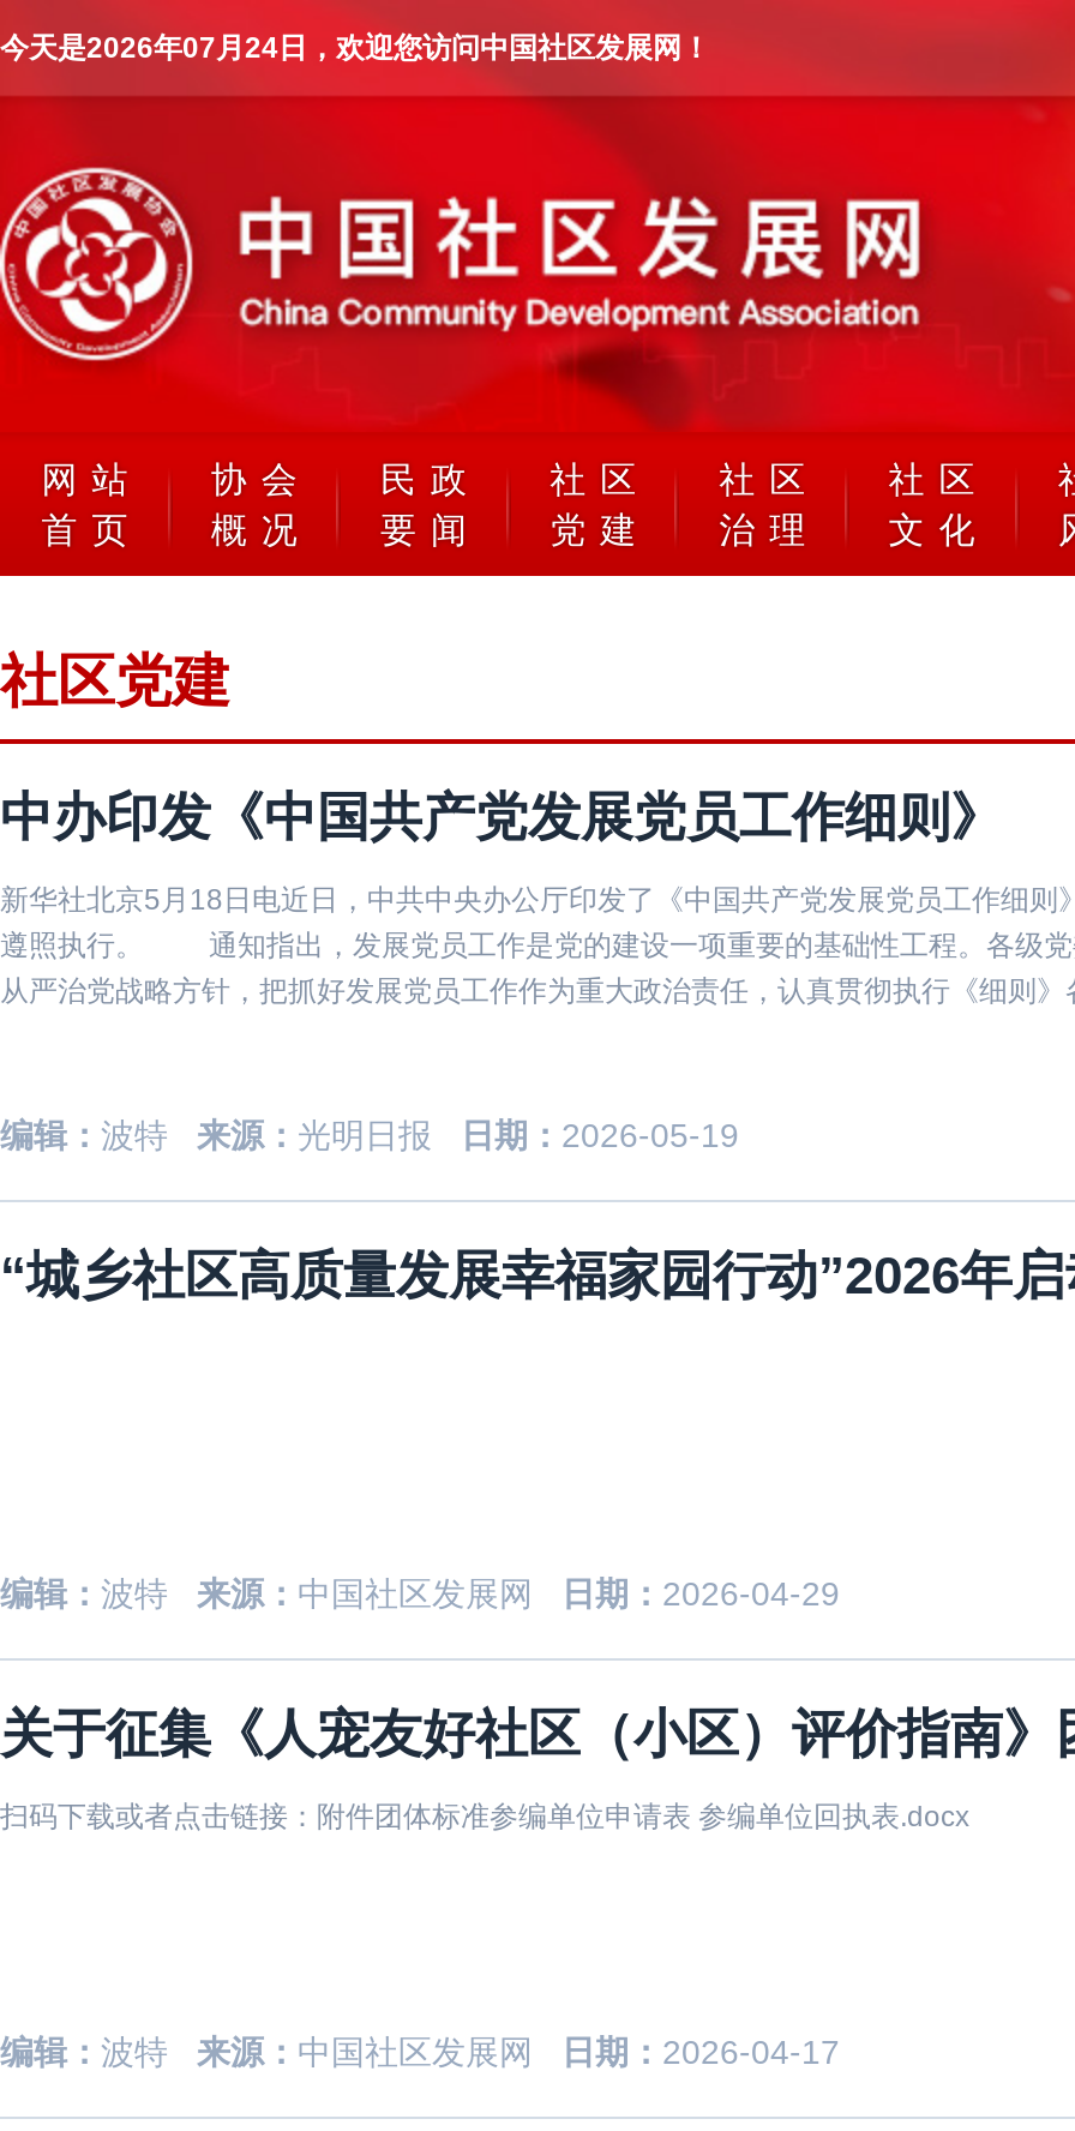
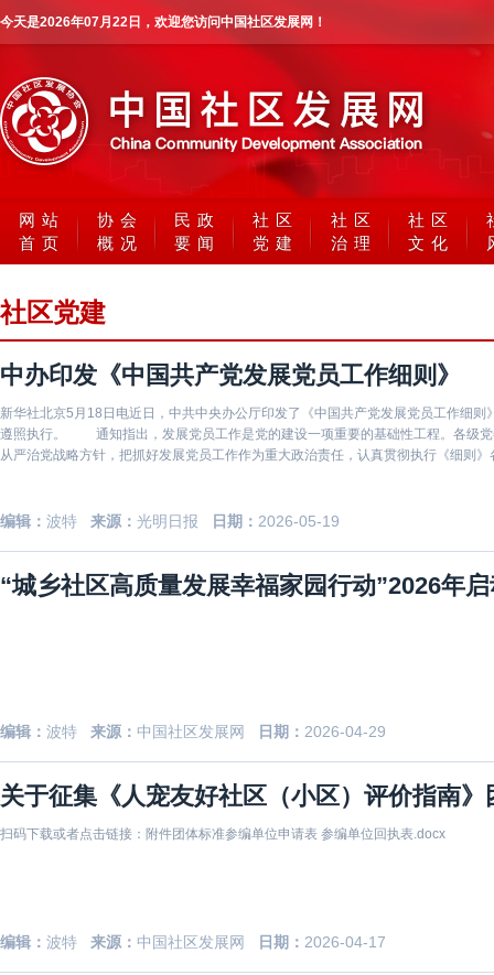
[0,31,710,65] 今天是2026年07月24日，欢迎您访问中国社区发展网！ -> [0,14,326,30] 今天是2026年07月22日，欢迎您访问中国社区发展网！

